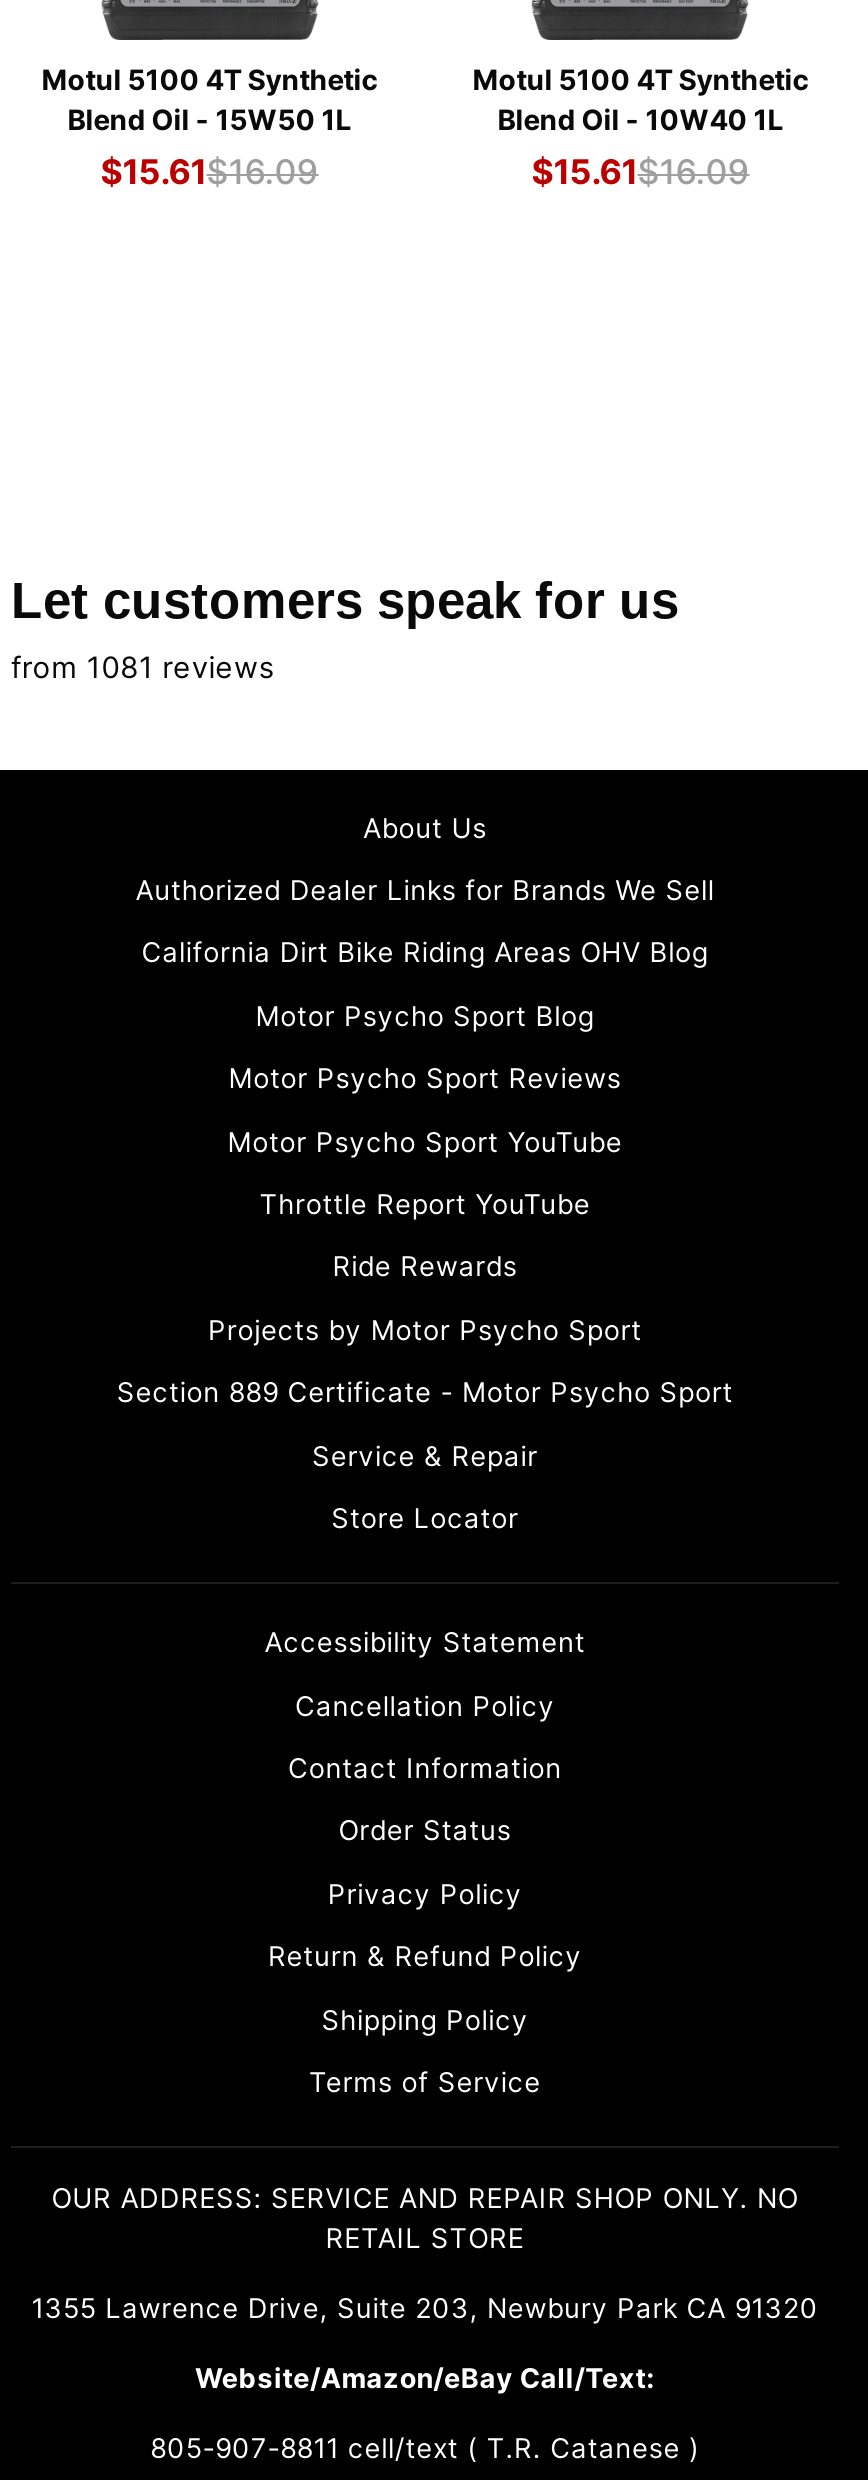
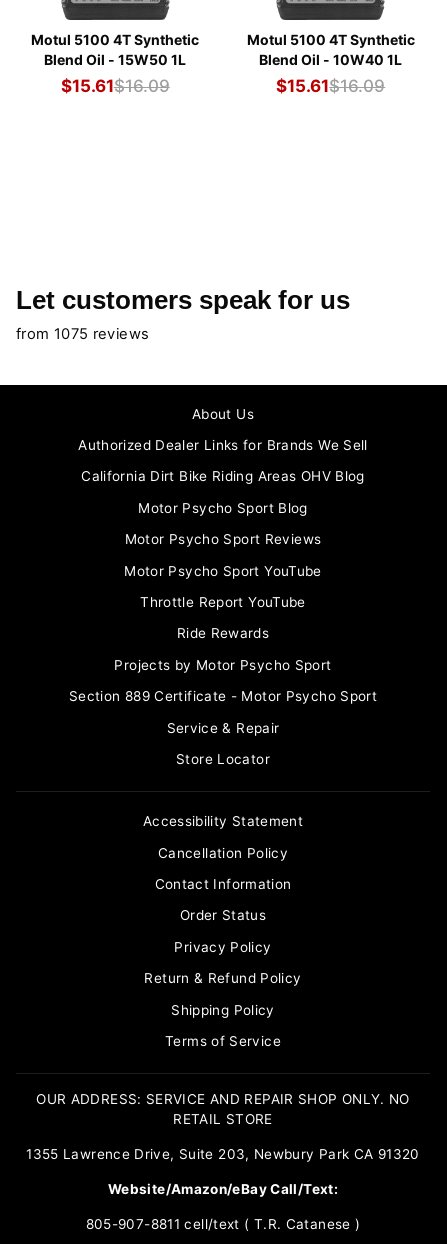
[11,649,276,685] from 1081 reviews -> [16,325,149,343] from 1075 reviews

